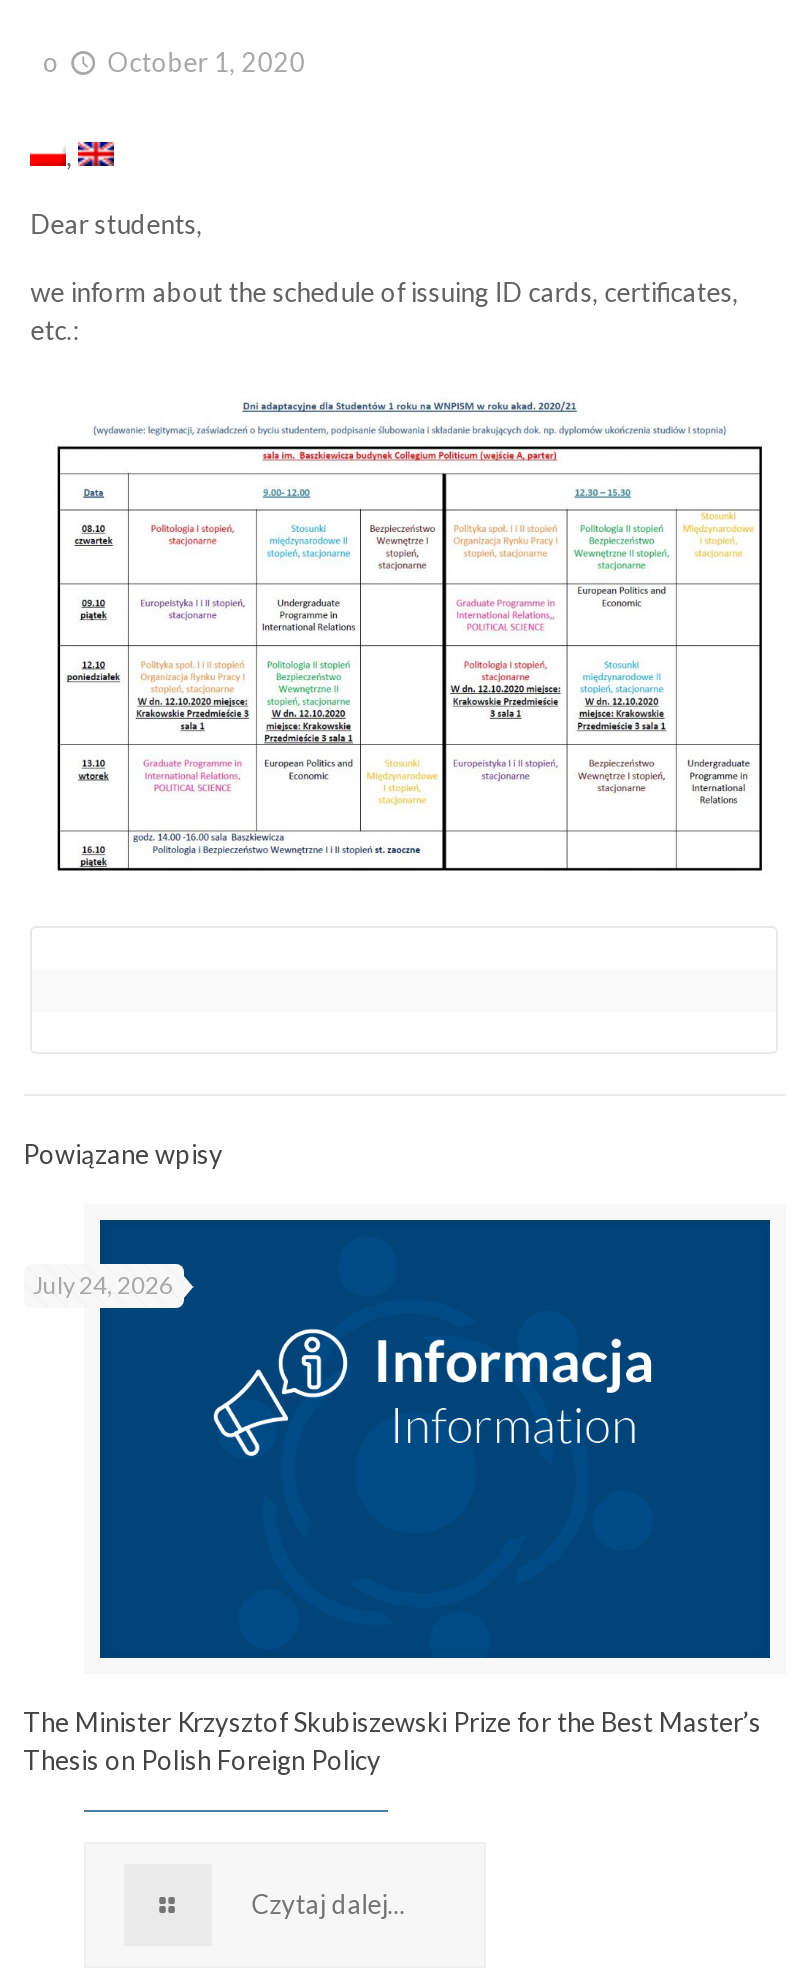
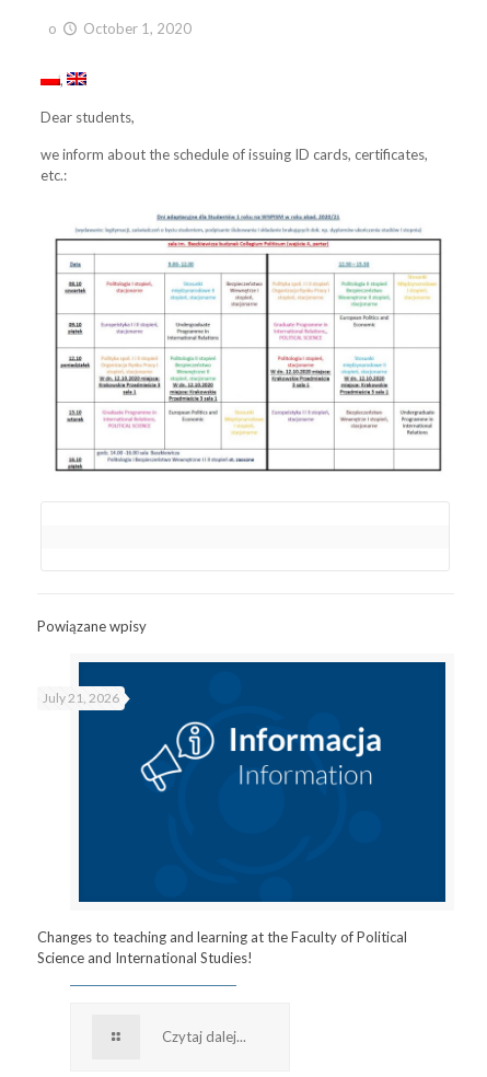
[33,1269,173,1299] July 24, 2026 -> [42,689,119,706] July 21, 2026
[23,1707,761,1777] The Minister Krzysztof Skubiszewski Prize for the Best Master’s | Thesis on Polish Foreign Policy -> [37,929,407,967] Changes to teaching and learning at the Faculty of Political | Science and International Studies!

